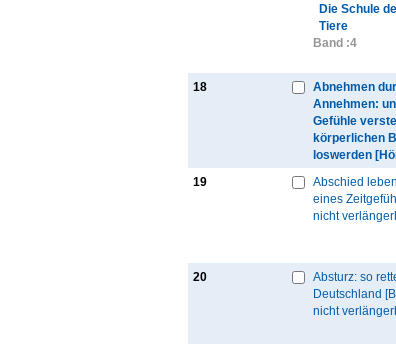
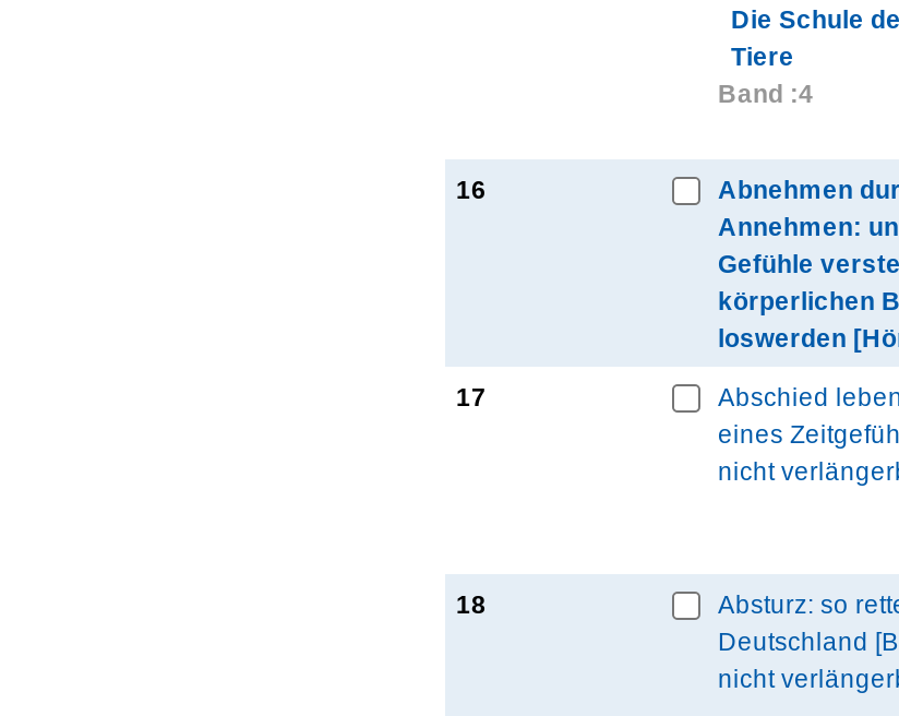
[193,80,207,93] 18 -> [456,175,487,203] 16
[193,175,207,188] 19 -> [456,382,487,411] 17
[193,270,207,283] 20 -> [456,590,487,618] 18

